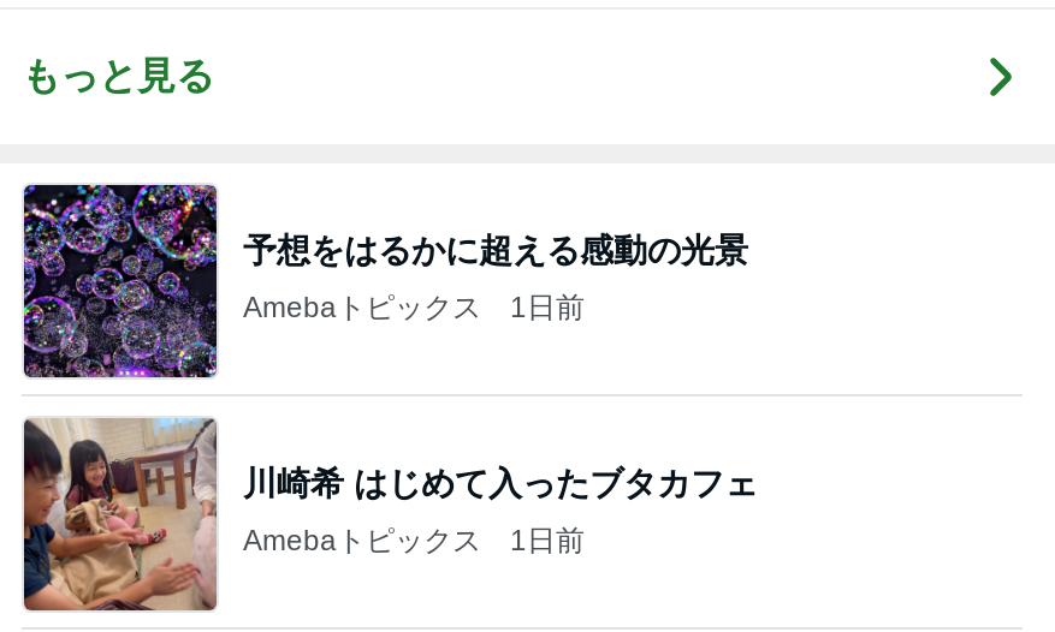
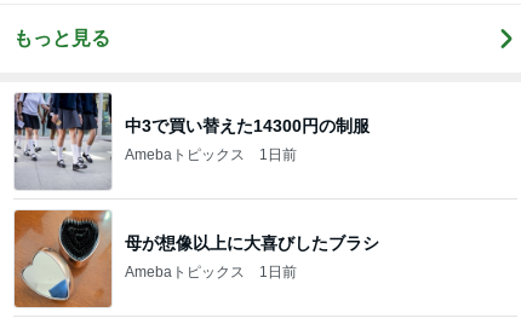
[22,183,748,380] [image] | 予想をはるかに超える感動の光景 -> [13,92,370,190] [image] | 中3で買い替えた14300円の制服
[22,418,758,613] [image] | 川崎希 はじめて入ったブタカフェ -> [13,209,379,308] [image] | 母が想像以上に大喜びしたブラシ

